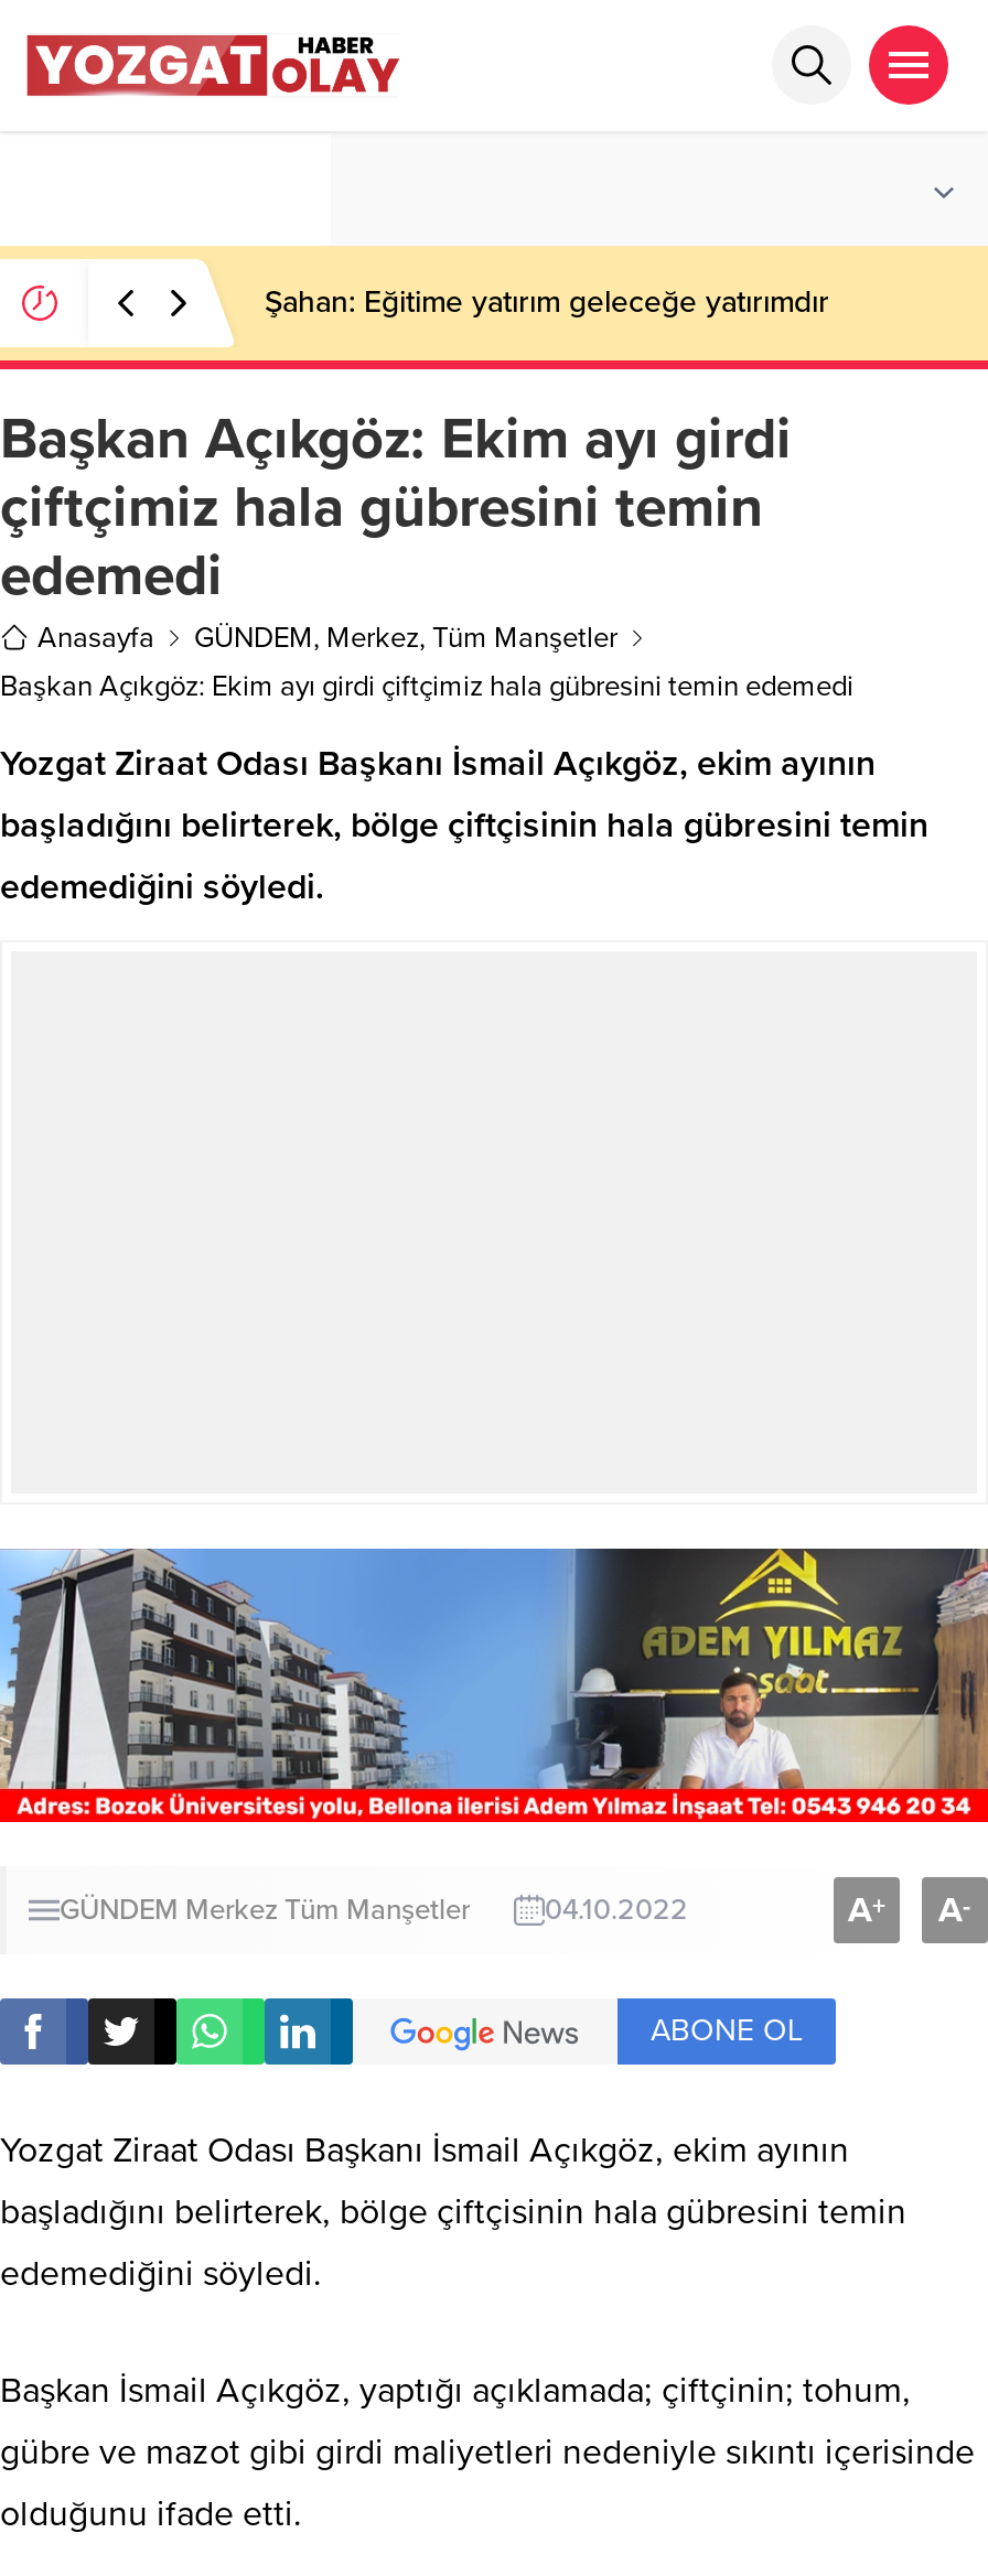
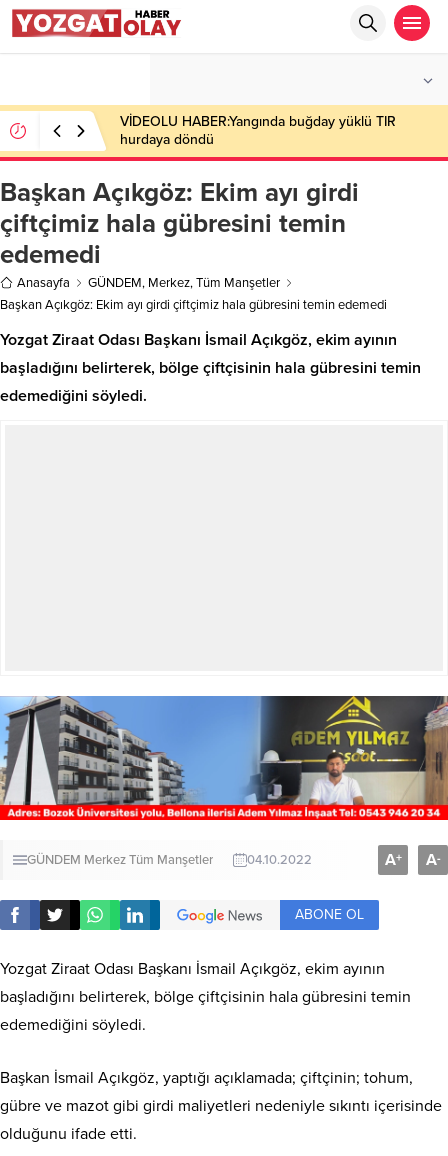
[265,283,829,321] Şahan: Eğitime yatırım geleceğe yatırımdır -> [120,113,396,148] VİDEOLU HABER:Yangında buğday yüklü TIR | hurdaya döndü

